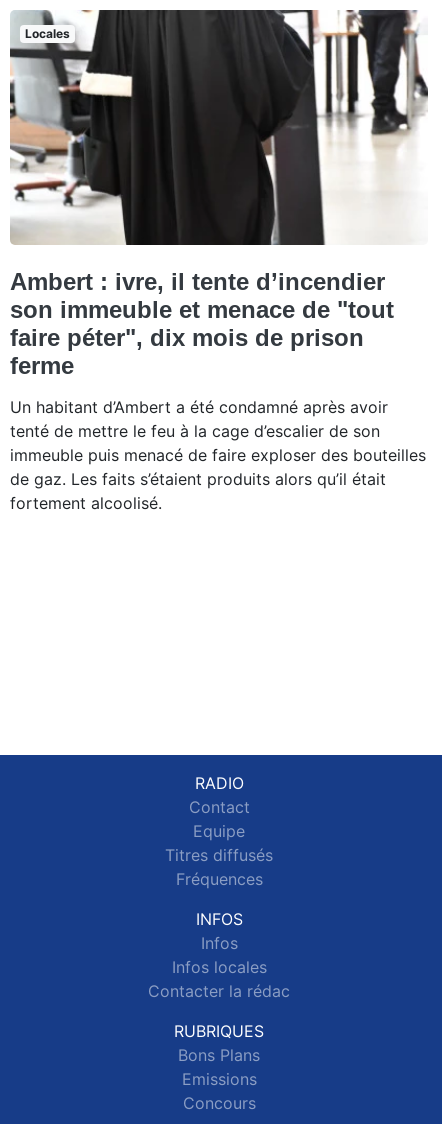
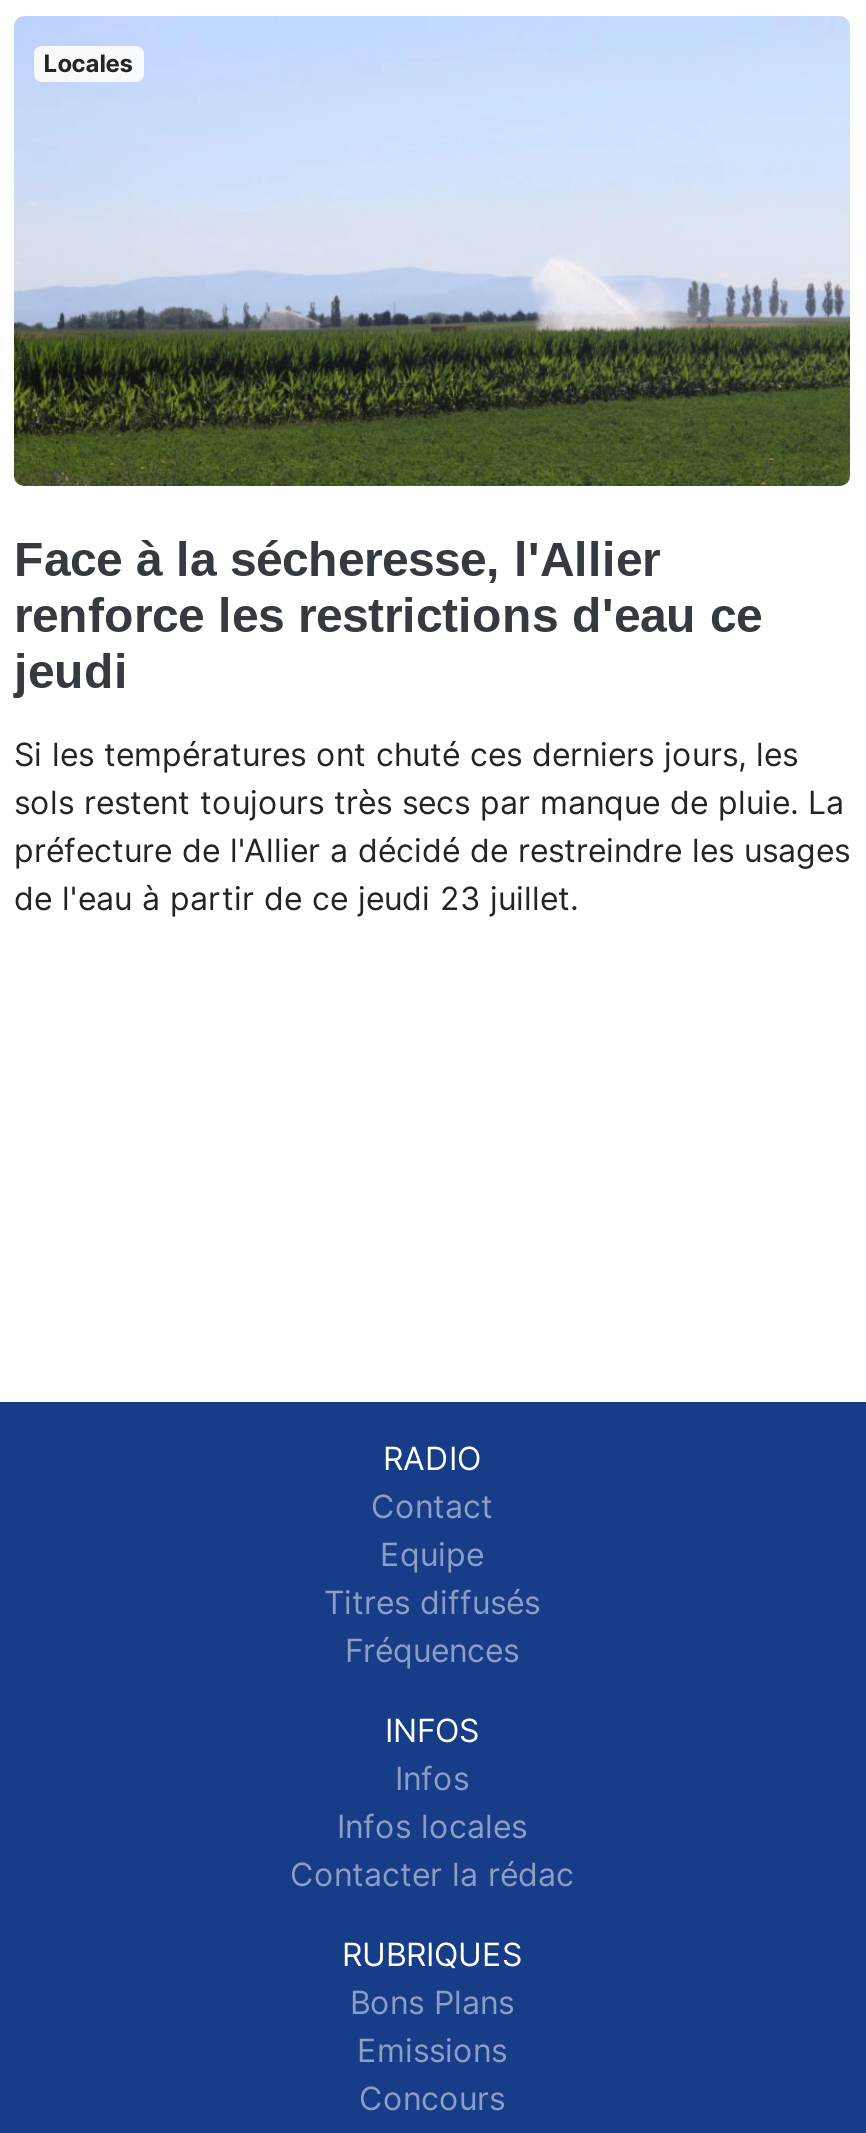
[9,9,429,379] [image] | Ambert : ivre, il tente d’incendier | son immeuble et menace de "tout | faire péter", dix mois de prison | ferme -> [12,15,852,698] [image] | Face à la sécheresse, l'Allier | renforce les restrictions d'eau ce | jeudi
[10,397,426,513] Un habitant d’Ambert a été condamné après avoir | tenté de mettre le feu à la cage d’escalier de son | immeuble puis menacé de faire exploser des bouteilles | de gaz. Les faits s’étaient produits alors qu’il était | fortement alcoolisé. -> [14,734,850,918] Si les températures ont chuté ces derniers jours, les | sols restent toujours très secs par manque de pluie. La | préfecture de l'Allier a décidé de restreindre les usages | de l'eau à partir de ce jeudi 23 juillet.

